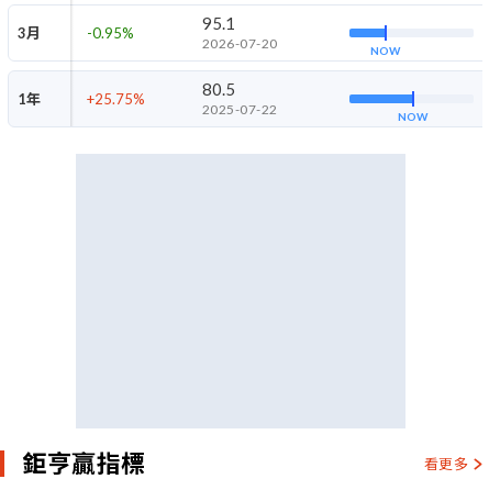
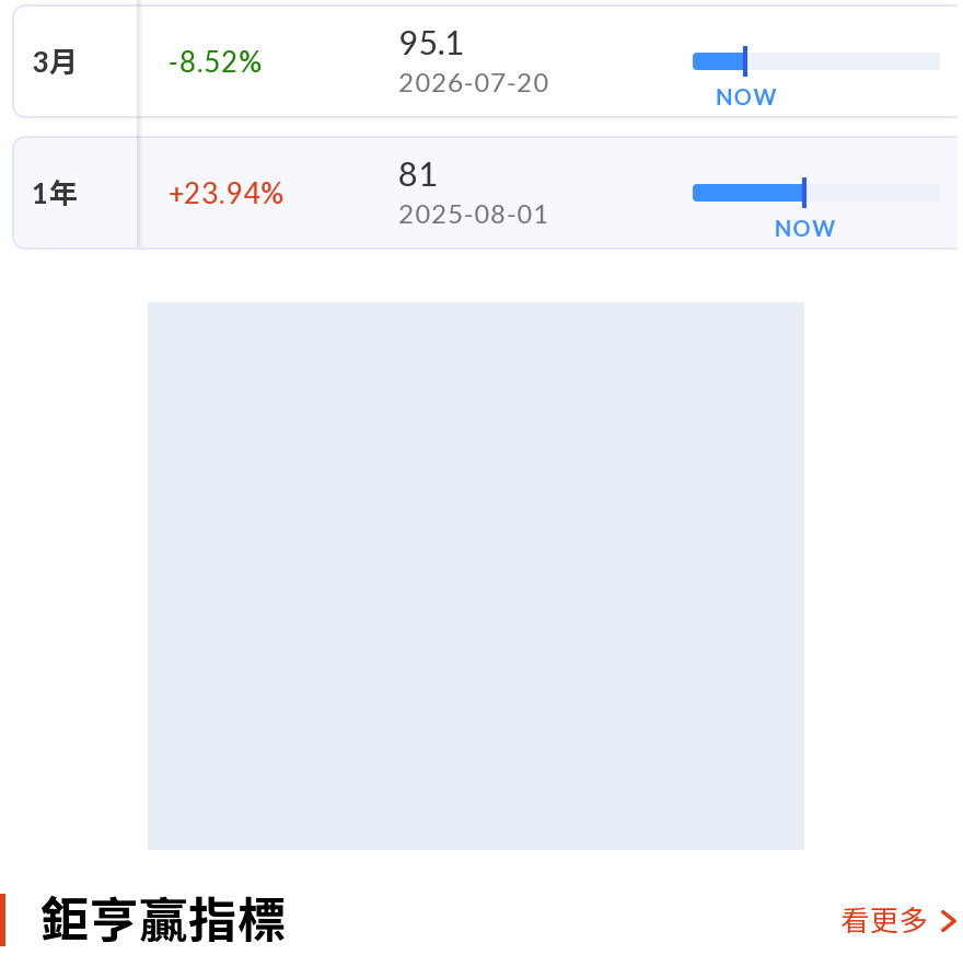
[86,24,134,41] -0.95% -> [169,43,263,78] -8.52%
[202,79,235,99] 80.5 -> [399,153,438,193] 81
[86,90,145,107] +25.75% -> [169,174,285,209] +23.94%
[202,101,278,118] 2025-07-22 -> [399,197,550,230] 2025-08-01

